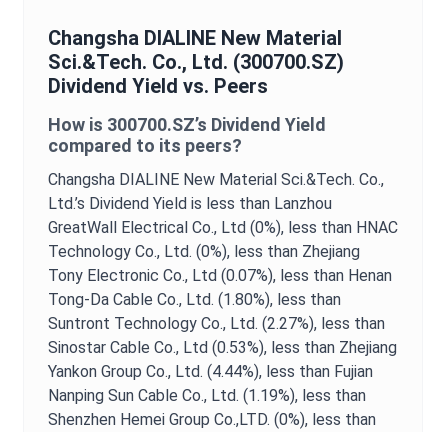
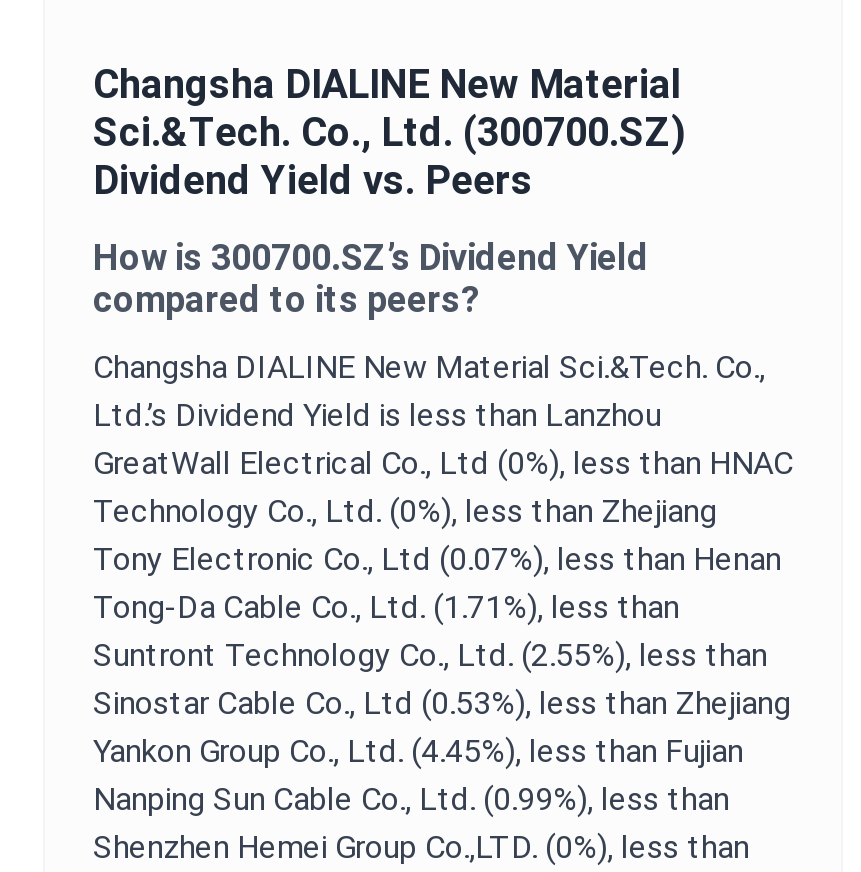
[48,290,341,309] Tong-Da Cable Co., Ltd. (1.80%), less than -> [93,588,679,626] Tong-Da Cable Co., Ltd. (1.71%), less than
[48,314,385,333] Suntront Technology Co., Ltd. (2.27%), less than -> [93,636,767,674] Suntront Technology Co., Ltd. (2.55%), less than
[48,362,373,381] Yankon Group Co., Ltd. (4.44%), less than Fujian -> [93,732,743,770] Yankon Group Co., Ltd. (4.45%), less than Fujian
[48,386,366,405] Nanping Sun Cable Co., Ltd. (1.19%), less than -> [93,780,729,818] Nanping Sun Cable Co., Ltd. (0.99%), less than

